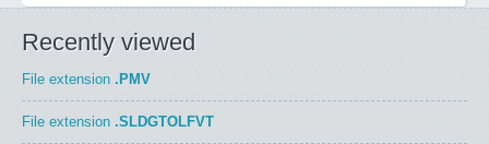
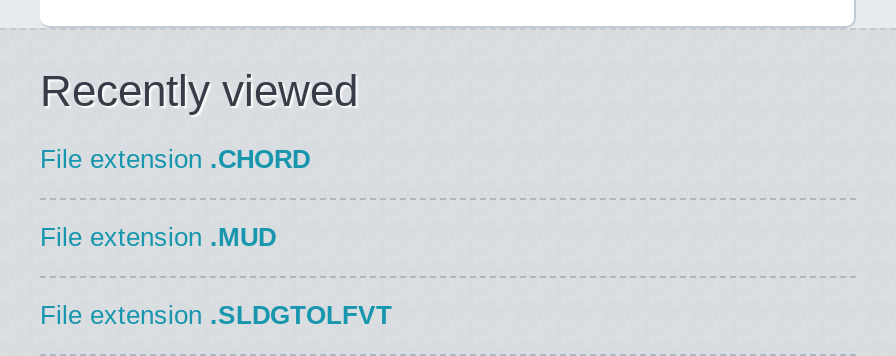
[22,71,151,87] File extension.PMV -> [40,144,310,252] File extension.CHORD | File extension.MUD

